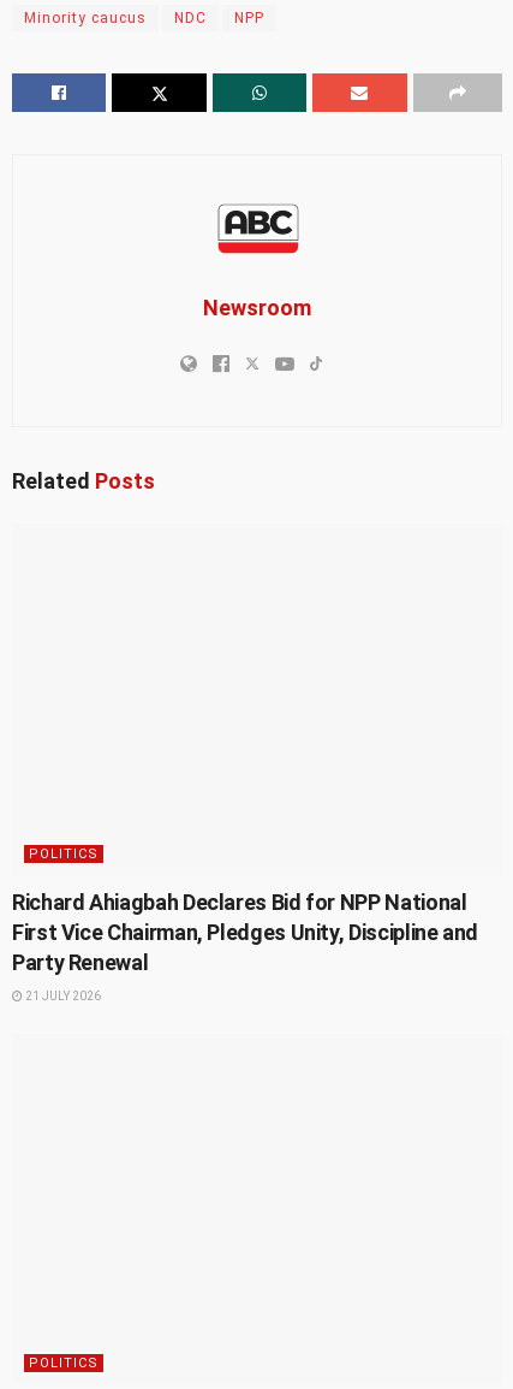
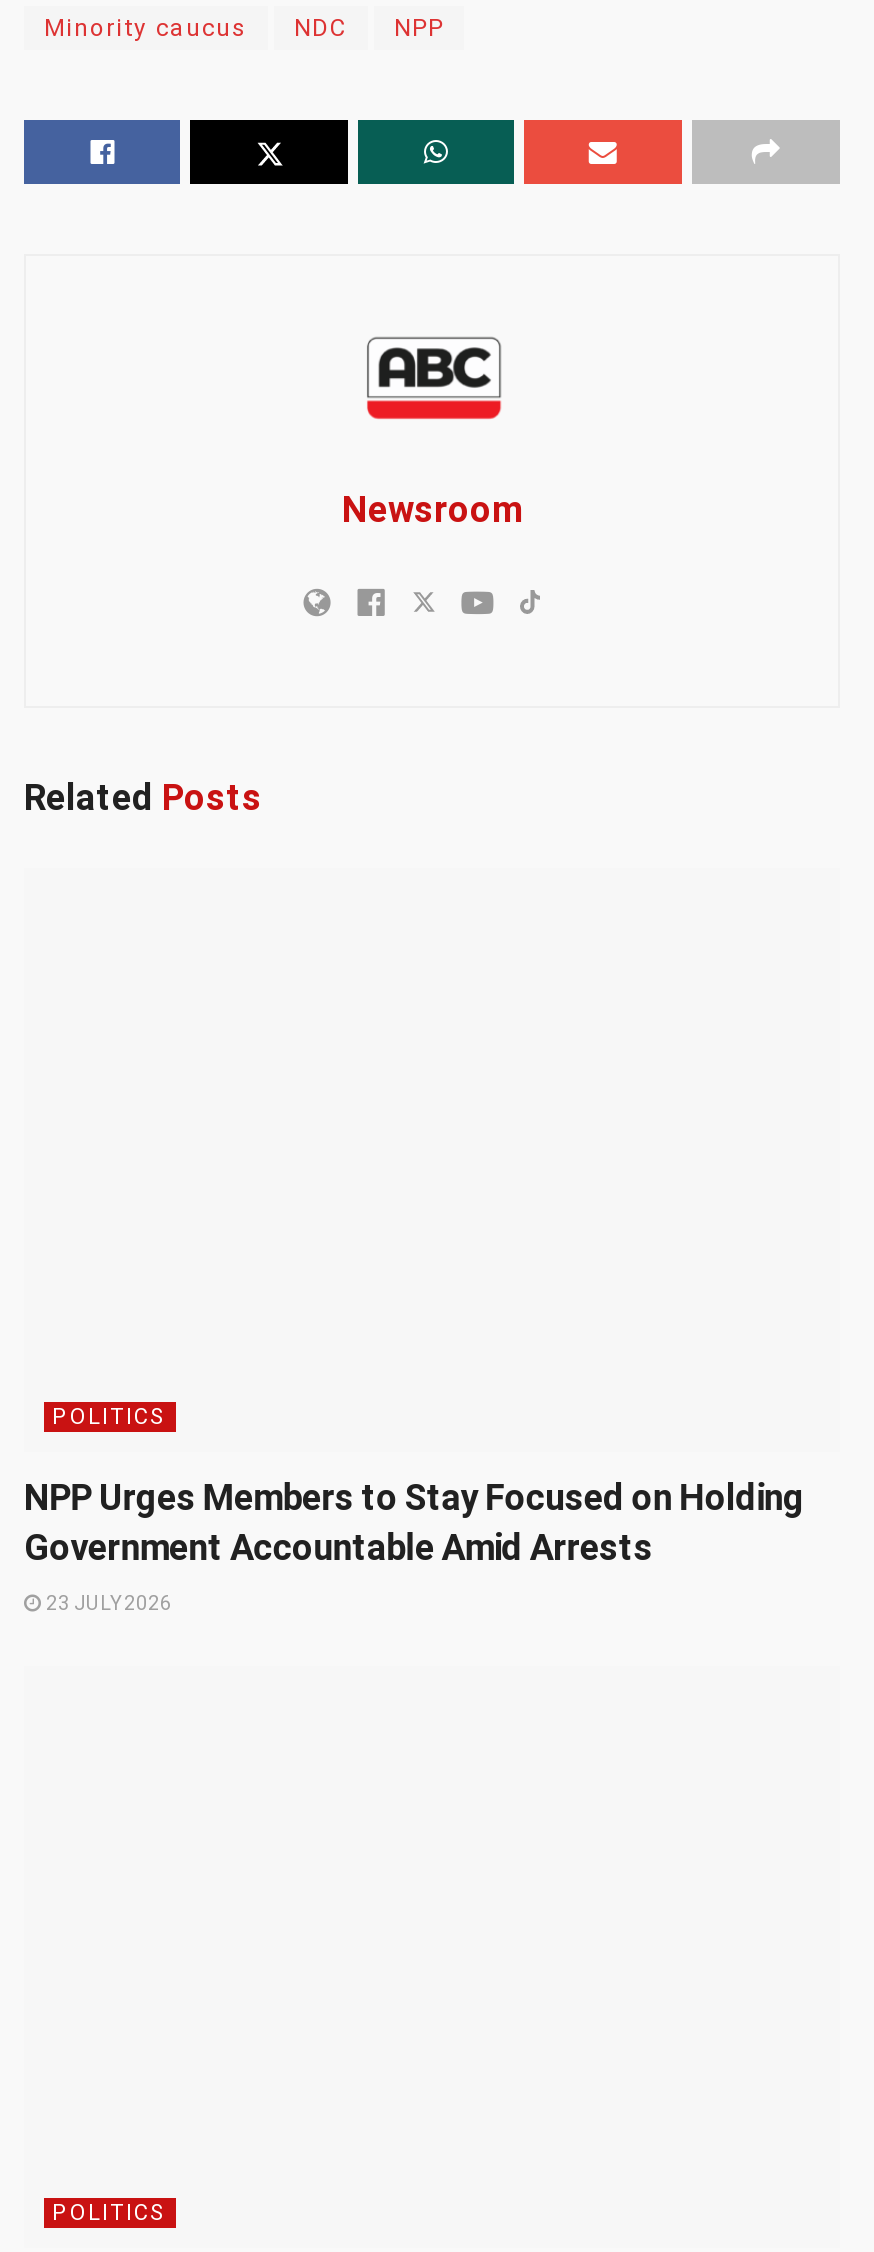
[12,889,478,974] Richard Ahiagbah Declares Bid for NPP National | First Vice Chairman, Pledges Unity, Discipline and | Party Renewal -> [24,1475,804,1567] NPP Urges Members to Stay Focused on Holding | Government Accountable Amid Arrests
[23,989,101,1002] 21 JULY 2026 -> [42,1591,172,1613] 23 JULY 2026

